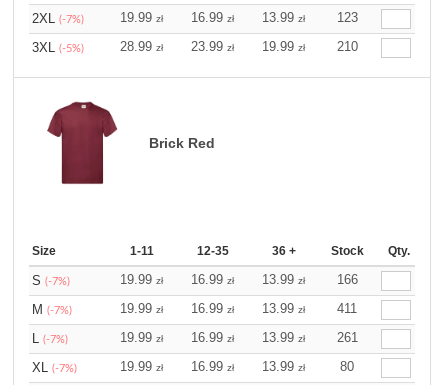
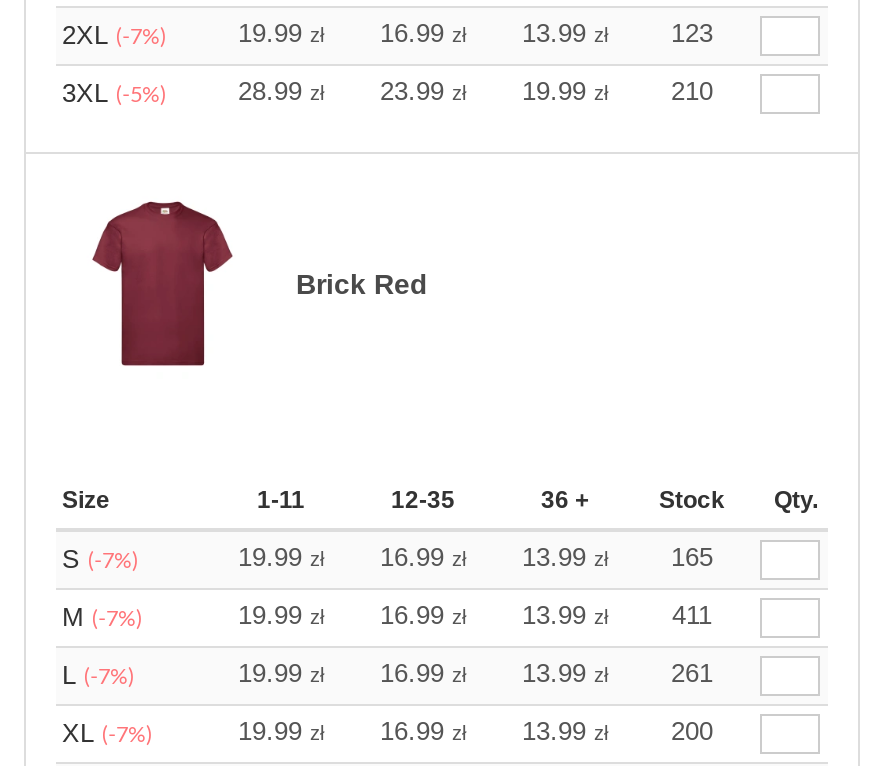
[336,272,357,287] 166 -> [671,543,713,573] 165
[340,359,354,374] 80 -> [671,717,713,747] 200

